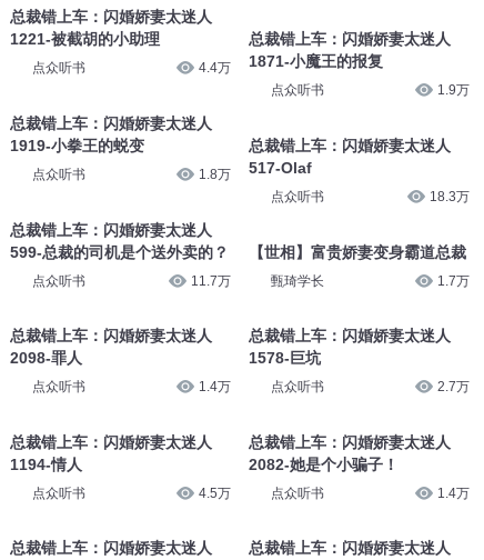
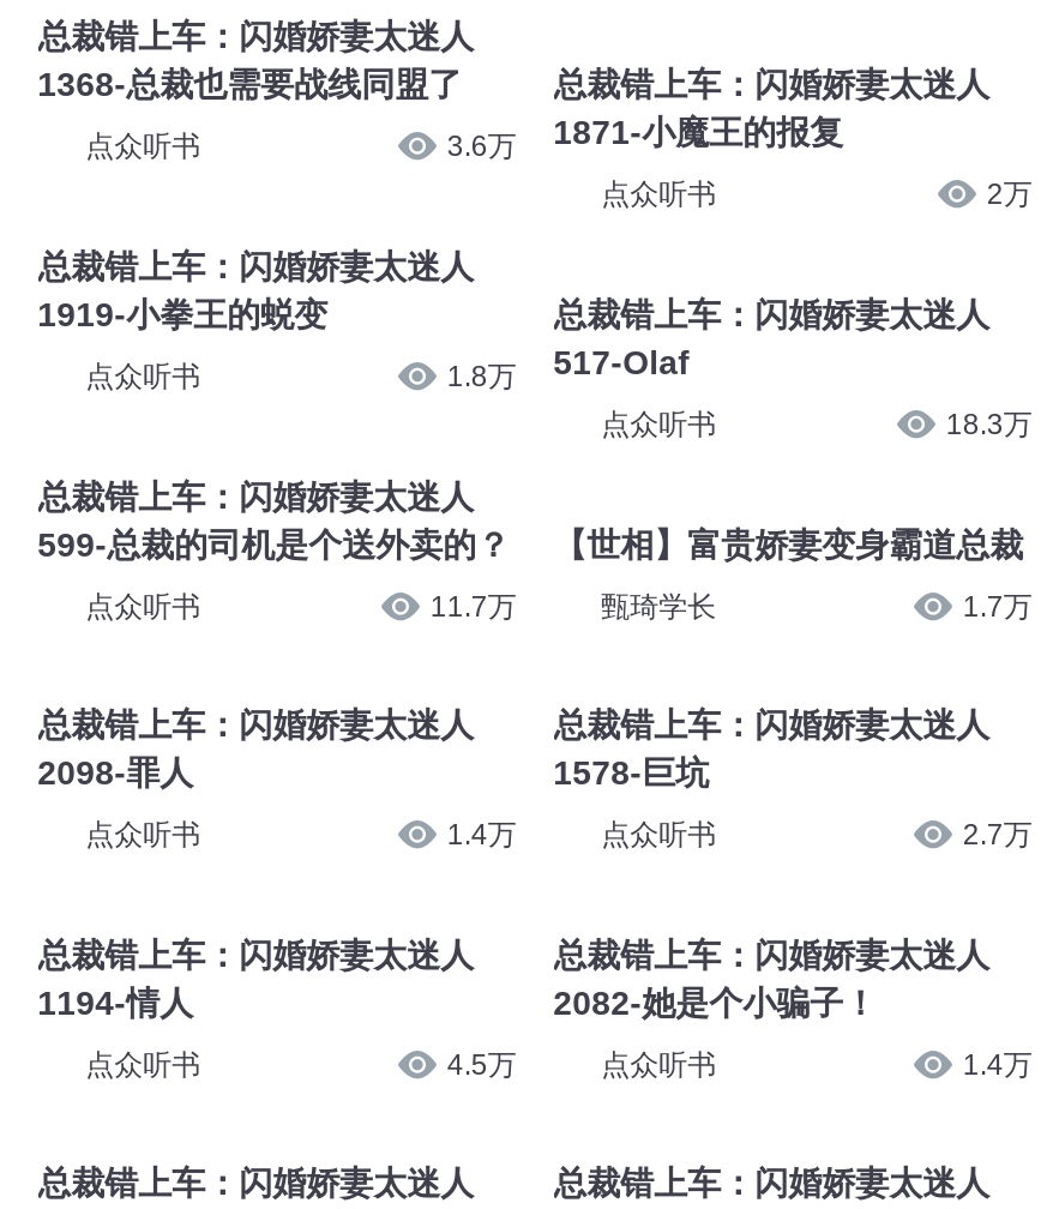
[10,30,159,48] 1221-被截胡的小助理 -> [37,65,462,104] 1368-总裁也需要战线同盟了
[199,53,383,76] 4.4万 1871-小魔王的报复 -> [447,113,843,164] 3.6万 1871-小魔王的报复
[438,83,470,98] 1.9万 -> [987,178,1032,212] 2万

